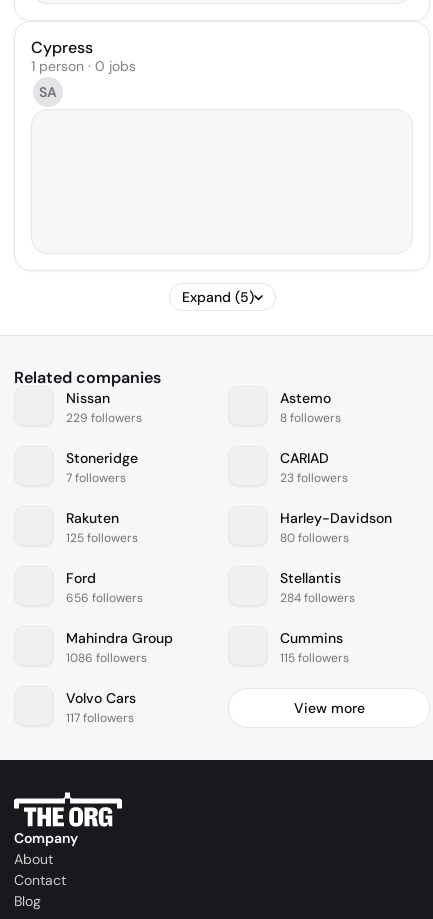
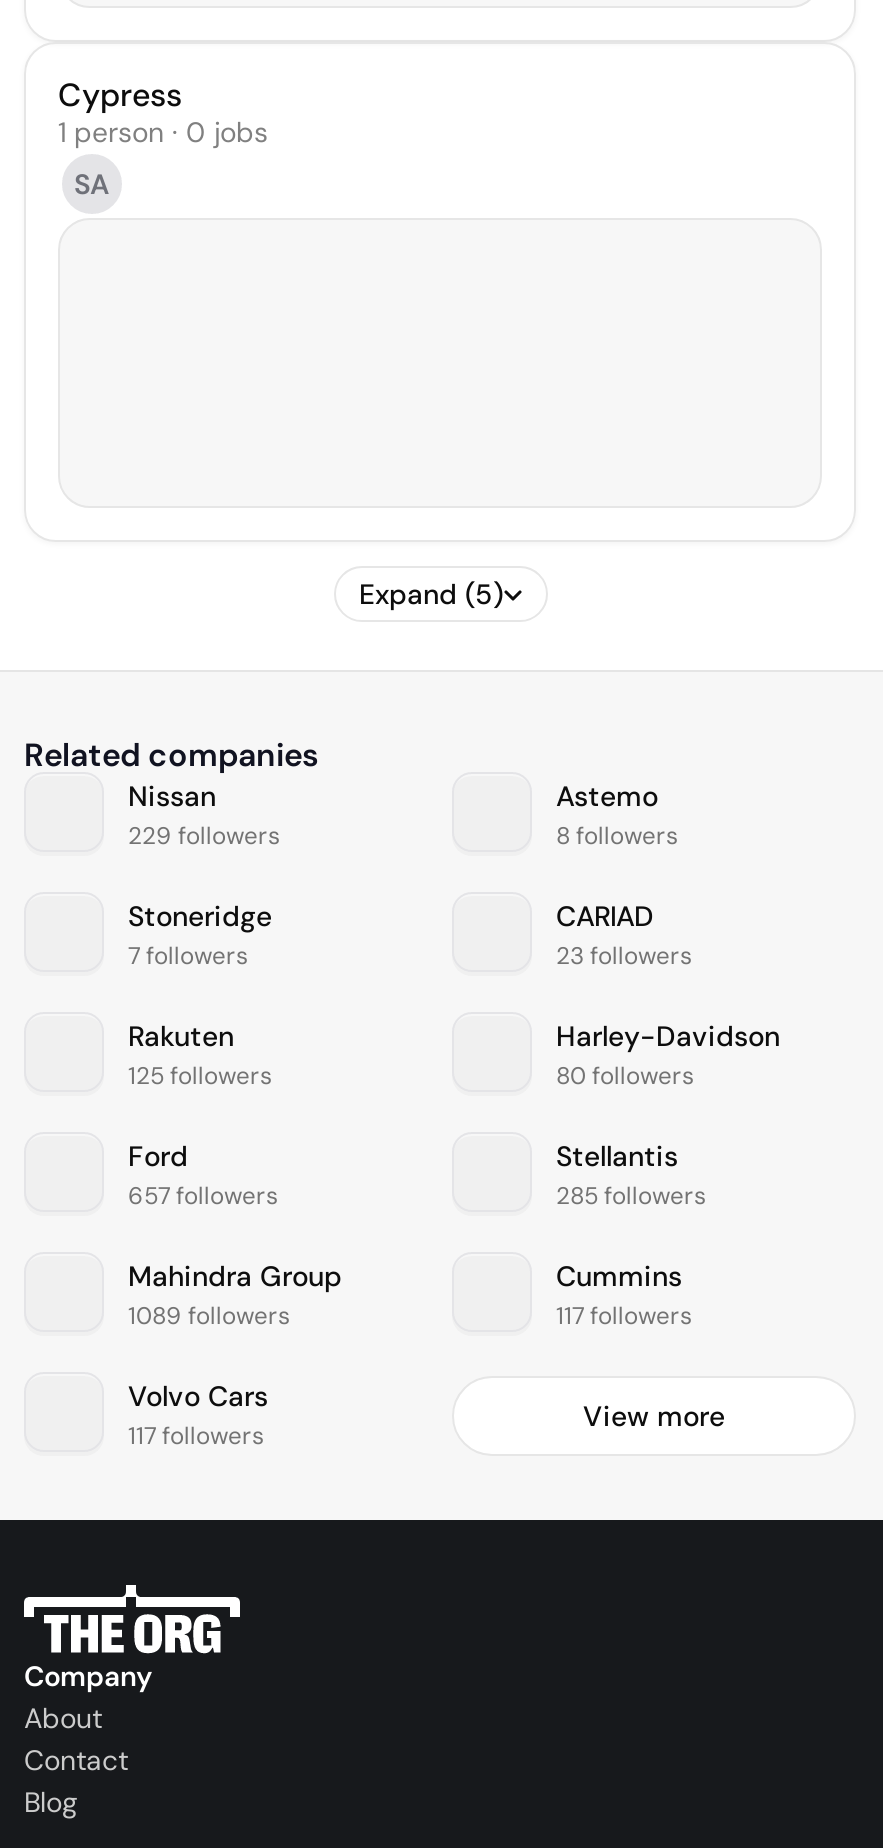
[66,590,143,606] 656 followers -> [128,1180,278,1212] 657 followers
[280,590,355,606] 284 followers -> [556,1180,706,1212] 285 followers
[66,650,147,666] 1086 followers -> [128,1300,290,1332] 1089 followers
[280,650,349,666] 115 followers -> [556,1300,692,1332] 117 followers

